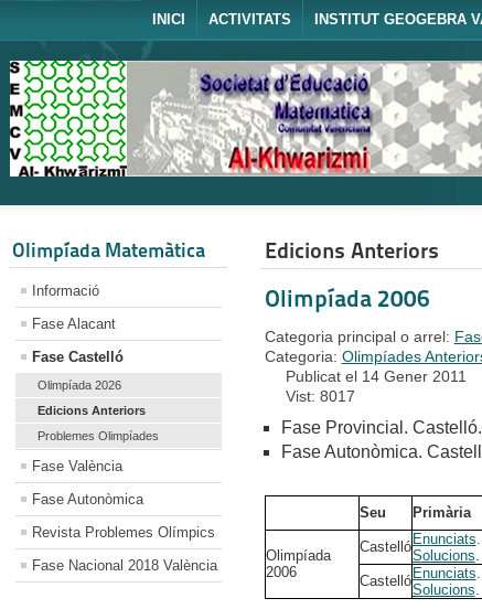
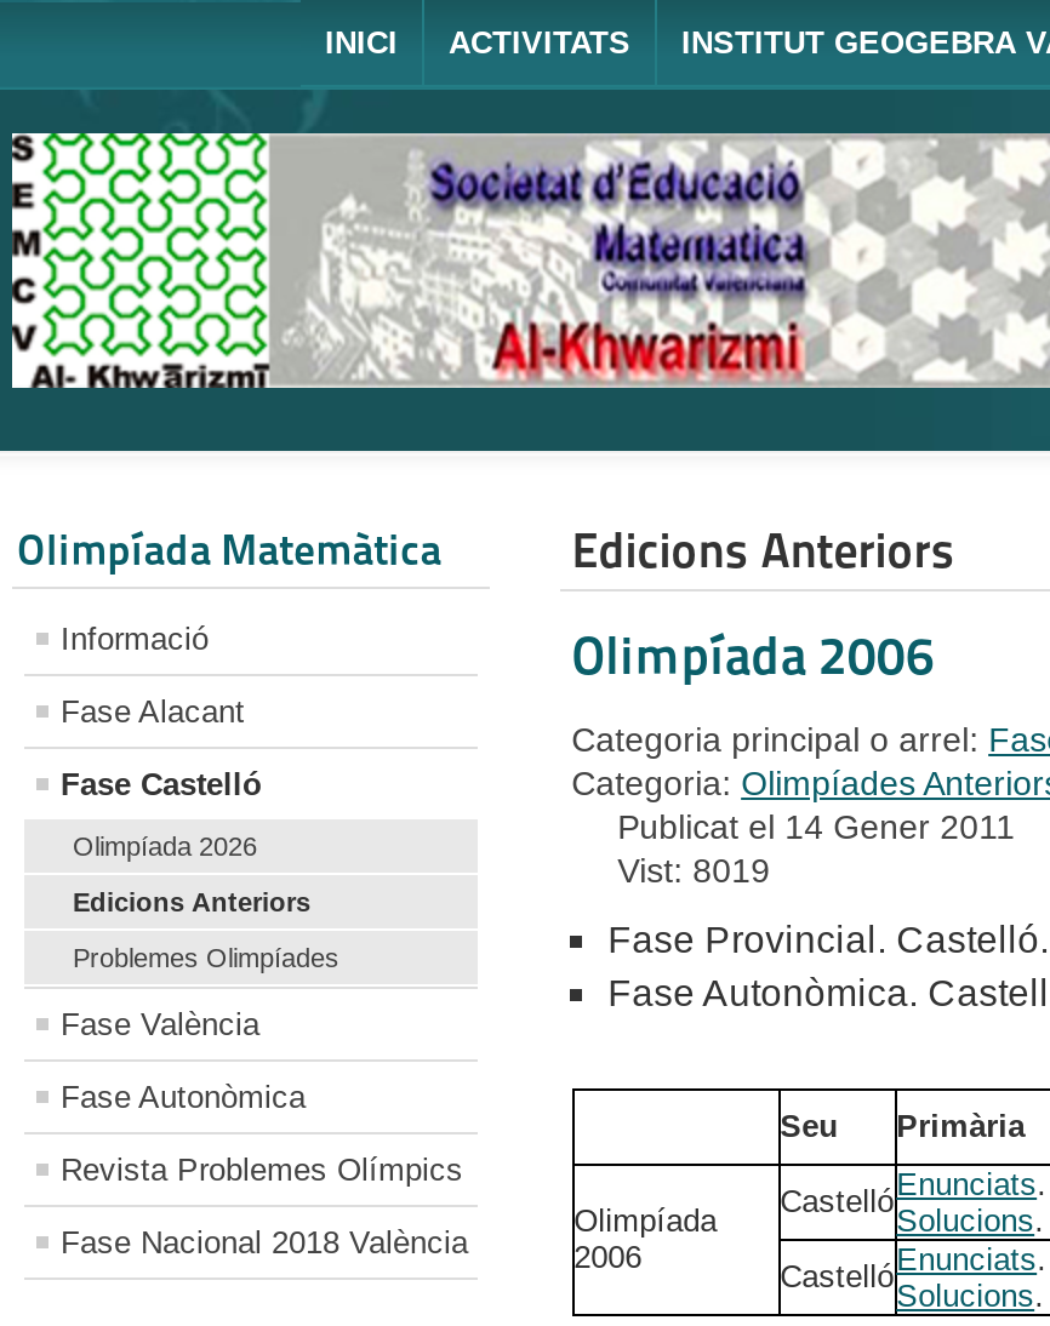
[285,387,355,405] Vist: 8017 -> [617,850,770,889] Vist: 8019

